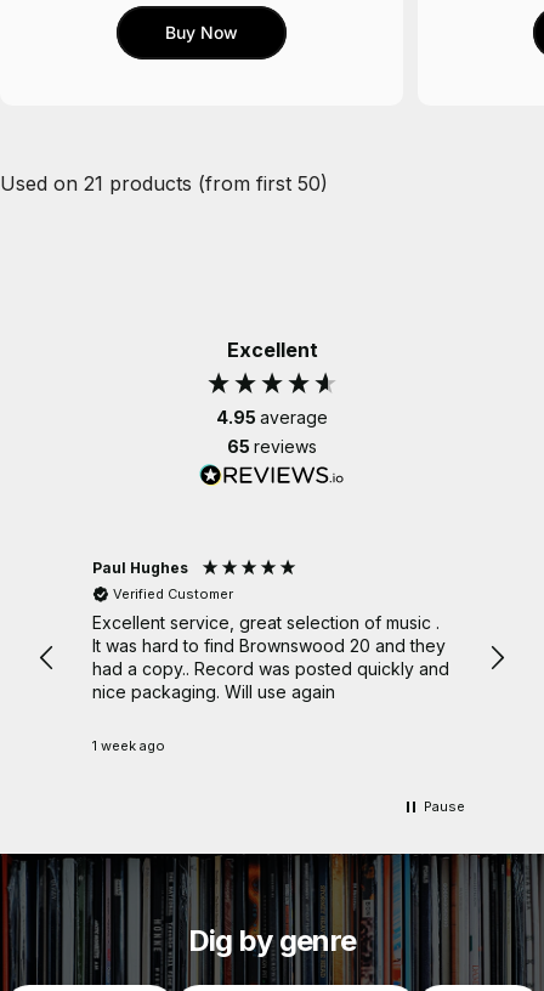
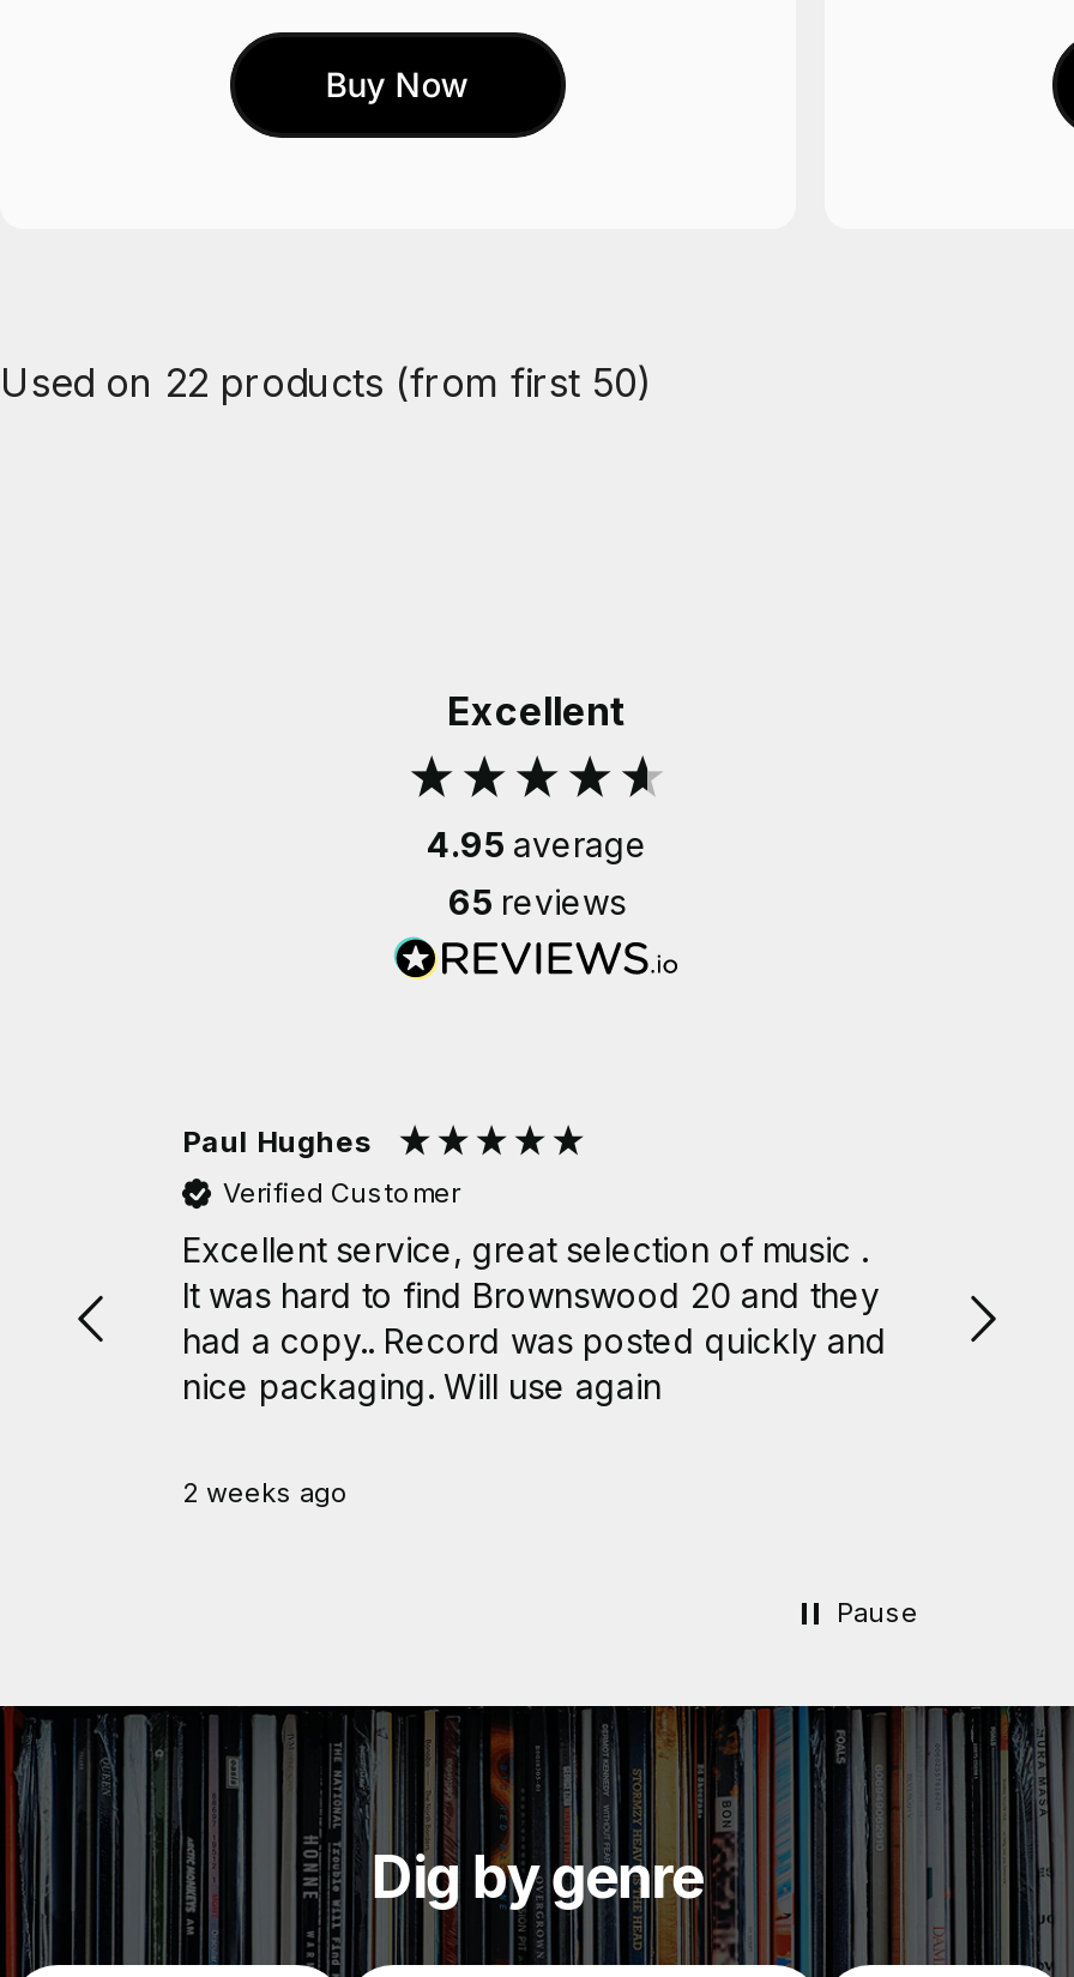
[0,171,328,196] Used on 21 products (from first 50) -> [0,358,652,406] Used on 22 products (from first 50)
[92,737,165,754] 1 week ago -> [182,1476,350,1509] 2 weeks ago

